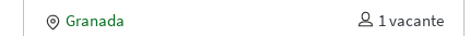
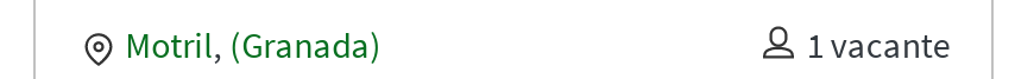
[65,10,124,31] Granada -> [125,23,382,68] Motril, (Granada)

